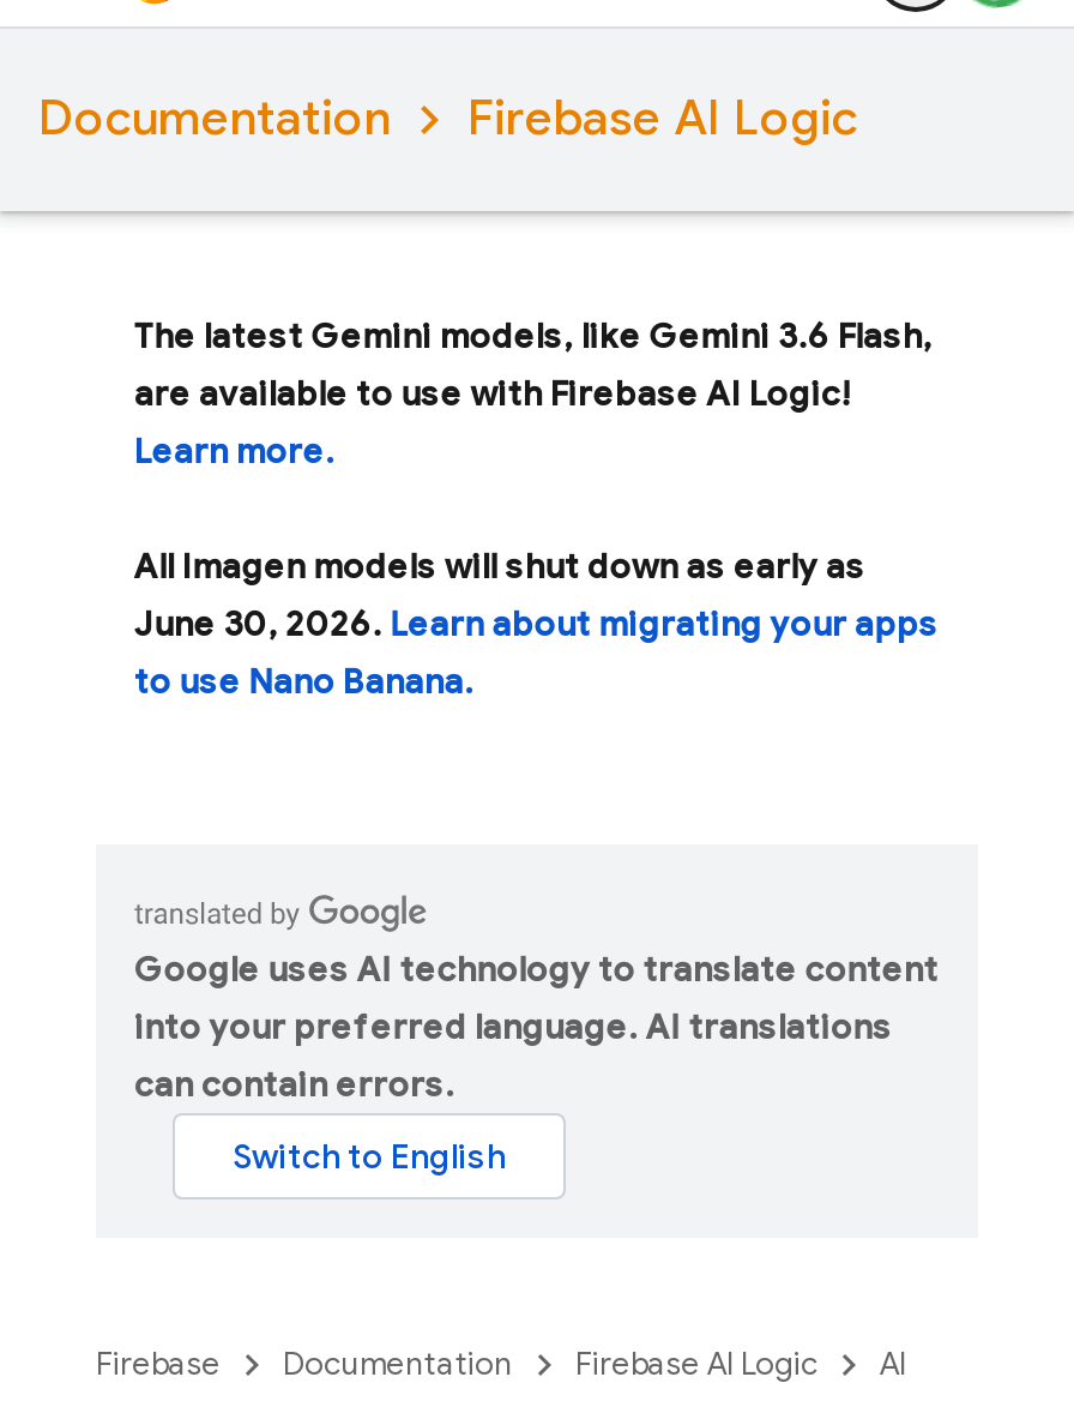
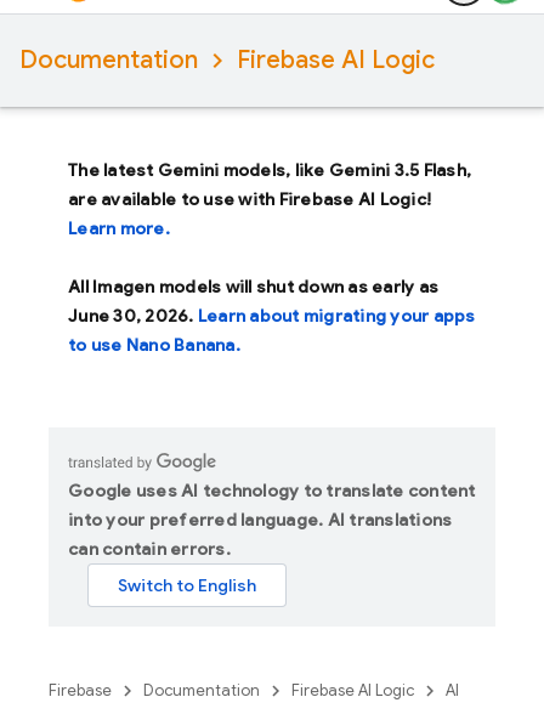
[134,314,933,357] The latest Gemini models, like Gemini 3.6 Flash, -> [68,159,471,181] The latest Gemini models, like Gemini 3.5 Flash,

